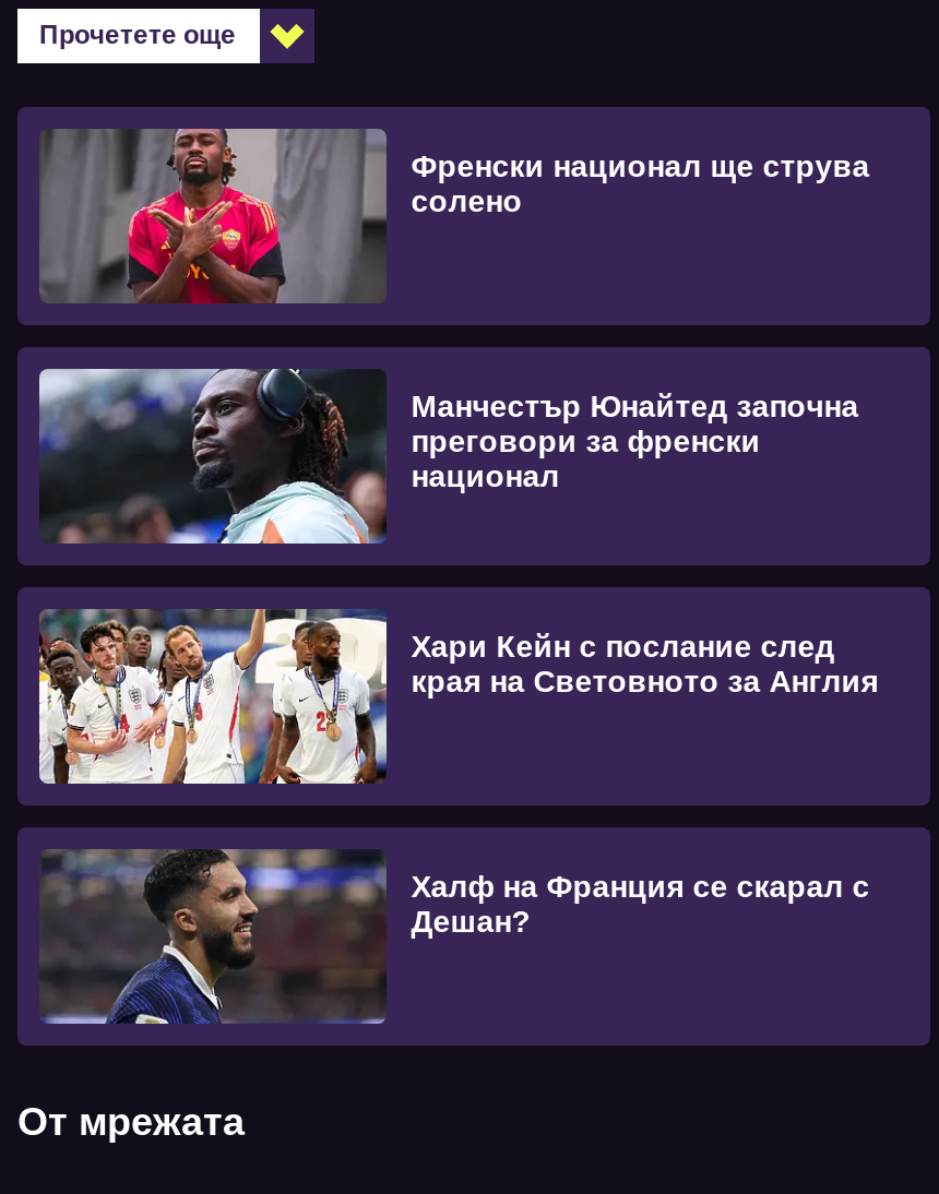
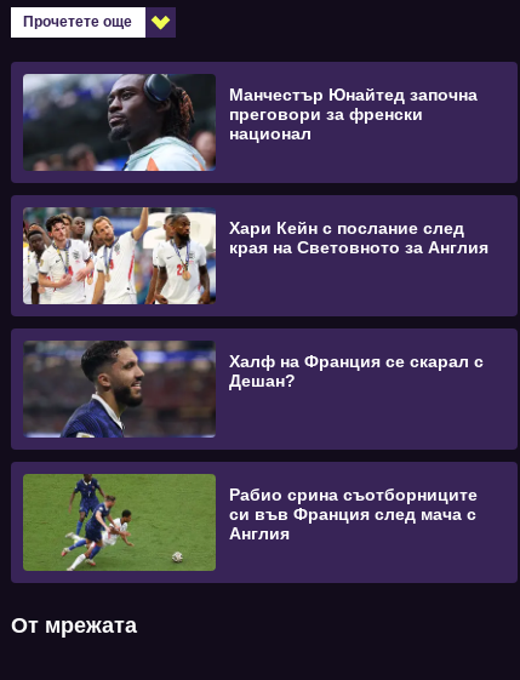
[39,129,870,306] [image] | Френски национал ще струва | солено -> none
moved [35,365,878,938] -> [21,72,489,390]: [image] | Манчестър Юнайтед започна | преговори за френски | национал | Хари Кейн с послание след | края на Световното за Англия | Халф на Франция се скарал с | Дешан?
none -> [23,473,478,572] [image] | Рабио срина съотборниците | си във Франция след мача с | Англия

